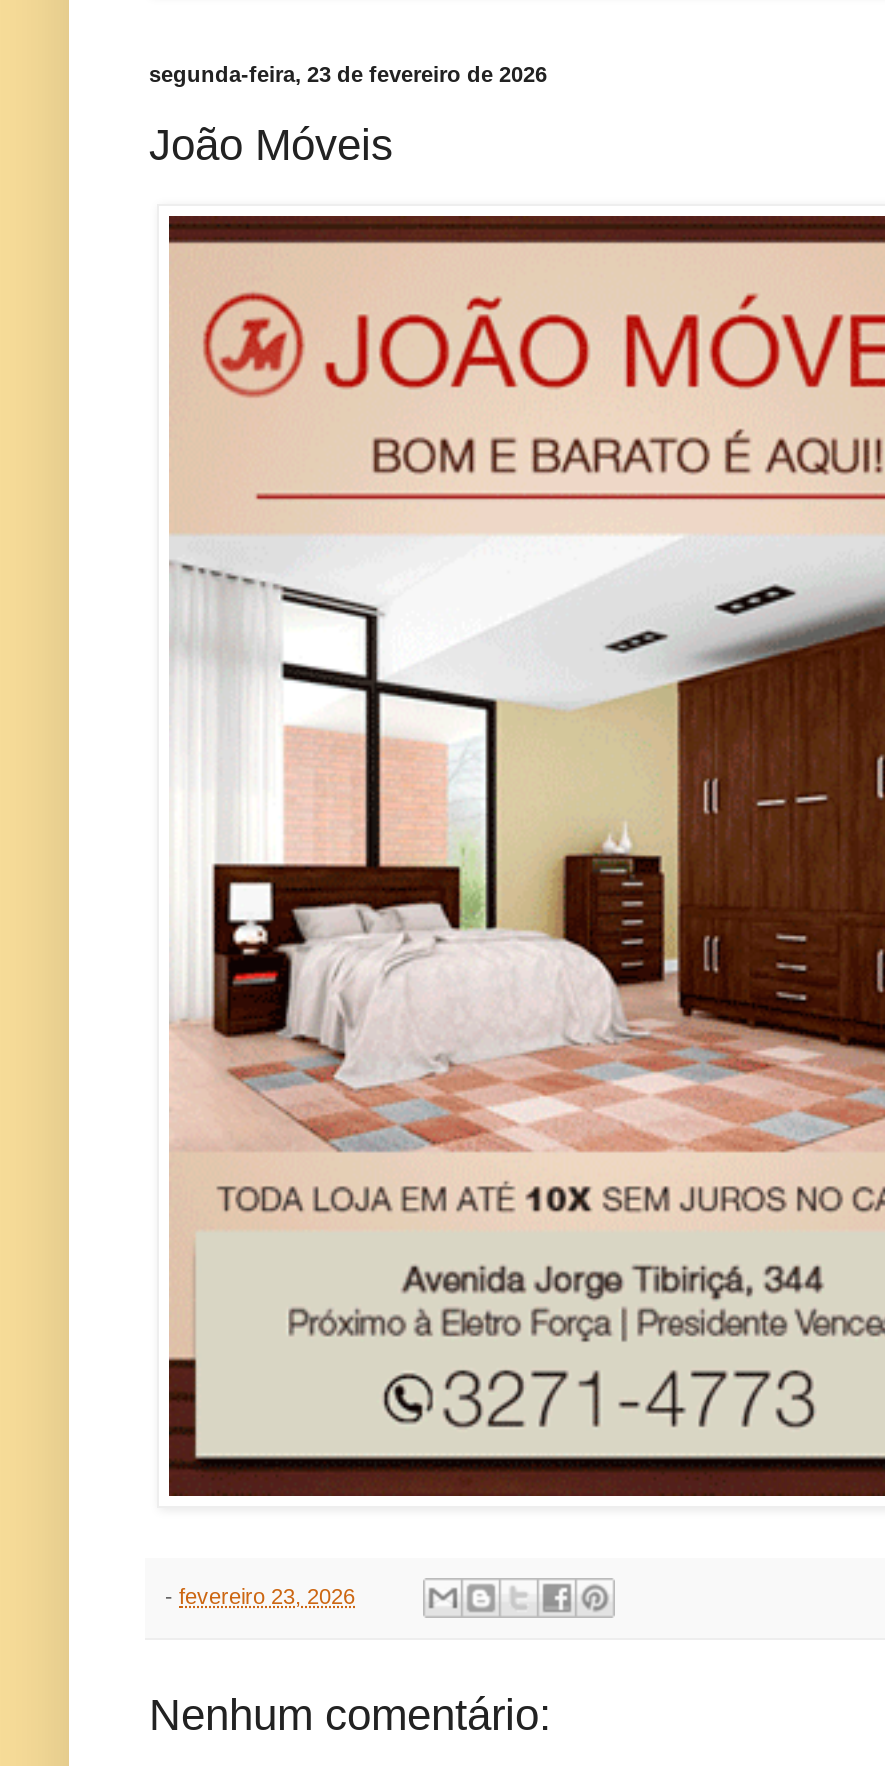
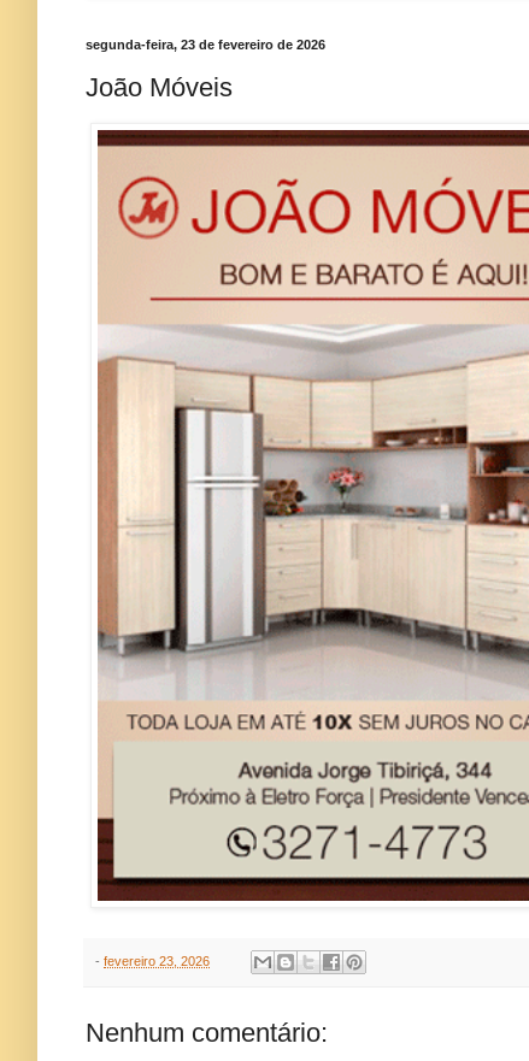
[169,536,879,1160] [image] -> [96,324,525,700] [image]

